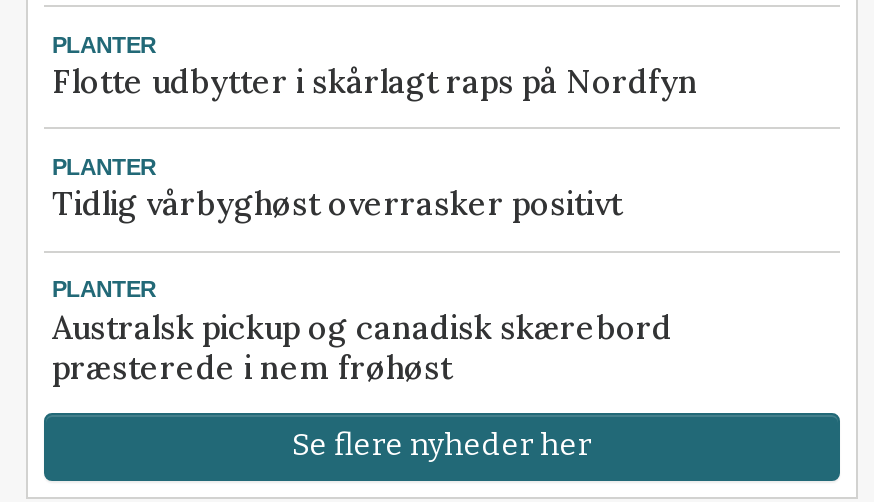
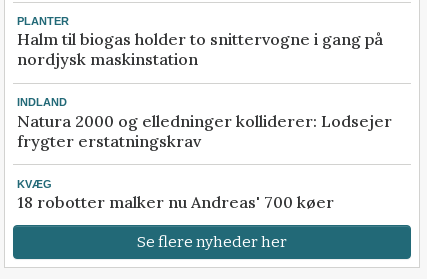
[52,61,698,101] Flotte udbytter i skårlagt raps på Nordfyn -> [17,29,383,69] Halm til biogas holder to snittervogne i gang på | nordjysk maskinstation
[52,155,622,223] PLANTER | Tidlig vårbyghøst overrasker positivt -> [17,96,392,151] INDLAND | Natura 2000 og elledninger kolliderer: Lodsejer | frygter erstatningskrav
[52,277,672,386] PLANTER | Australsk pickup og canadisk skærebord | præsterede i nem frøhøst -> [17,178,334,212] KVÆG | 18 robotter malker nu Andreas' 700 køer

